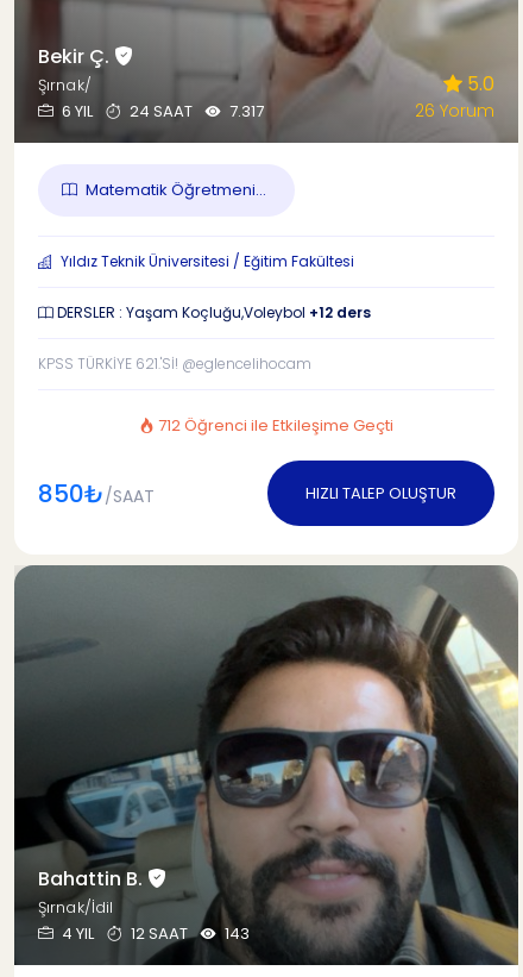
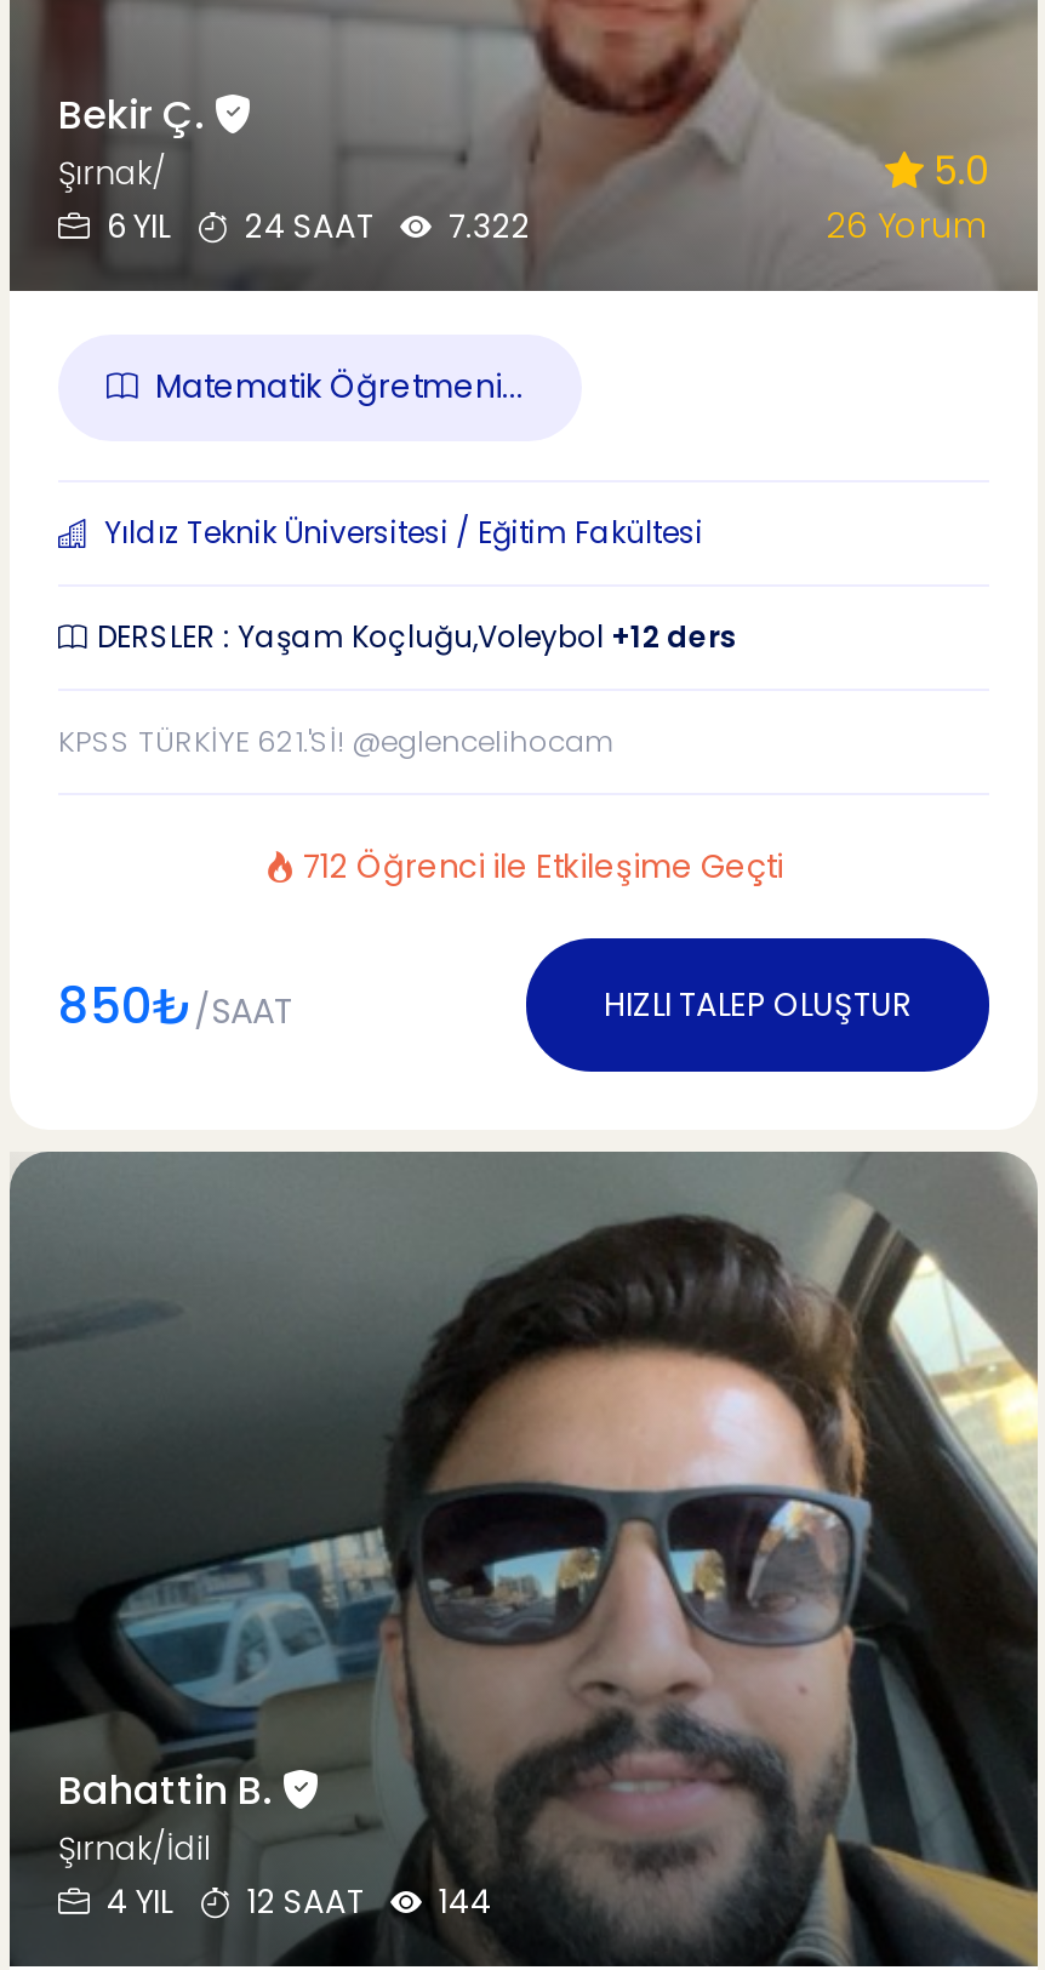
[58,101,264,123] 6 YIL 24 SAAT 7.317 -> [99,205,531,251] 6 YIL 24 SAAT 7.322
[58,922,250,945] 4 YIL 12 SAAT 143 -> [99,1879,492,1925] 4 YIL 12 SAAT 144

